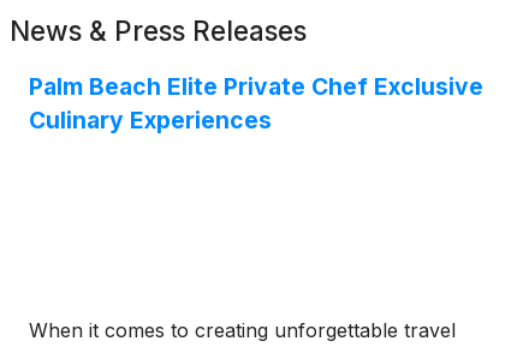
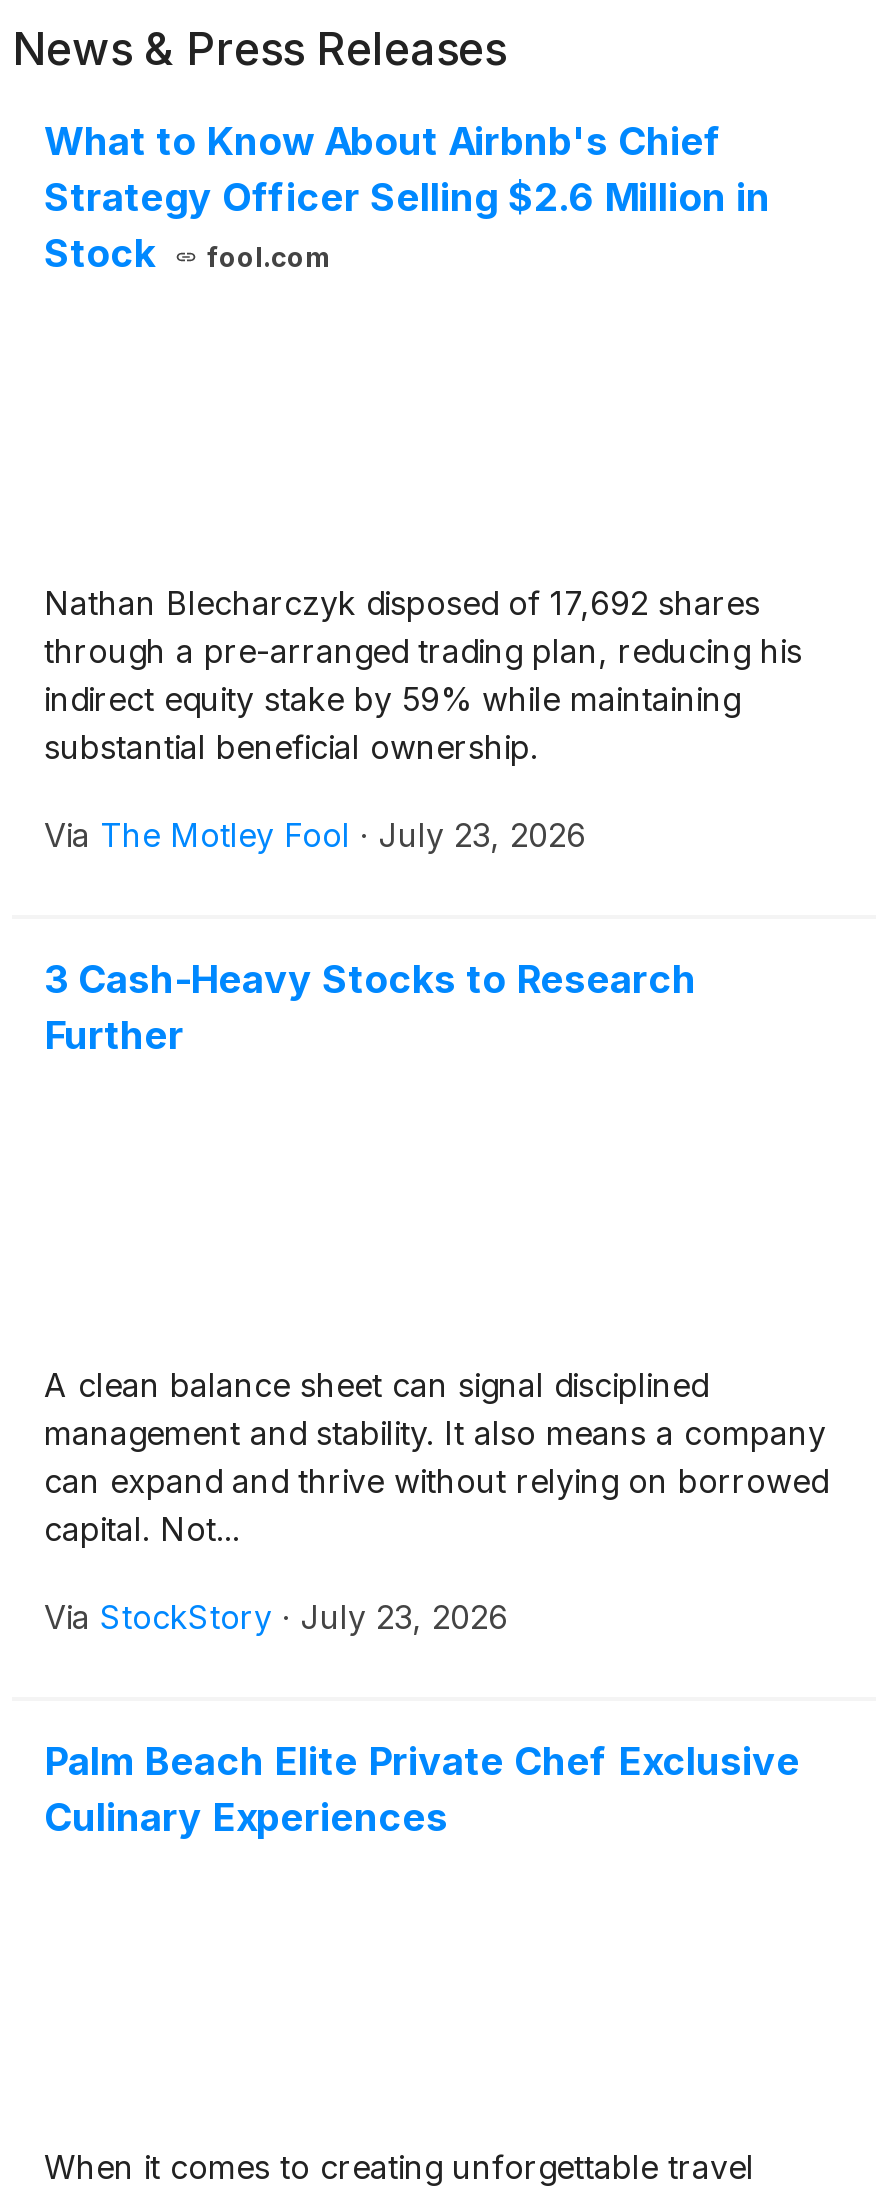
none -> [44,118,770,278] What to Know About Airbnb's Chief | Strategy Officer Selling $2.6 Million in | Stock | fool.com
none -> [44,584,802,1060] Nathan Blecharczyk disposed of 17,692 shares | through a pre-arranged trading plan, reducing his | indirect equity stake by 59% while maintaining | substantial beneficial ownership. | Via The Motley Fool · July 23, 2026 | 3 Cash-Heavy Stocks to Research | Further
none -> [44,1366,828,1638] A clean balance sheet can signal disciplined | management and stability. It also means a company | can expand and thrive without relying on borrowed | capital. Not... | Via StockStory · July 23, 2026

